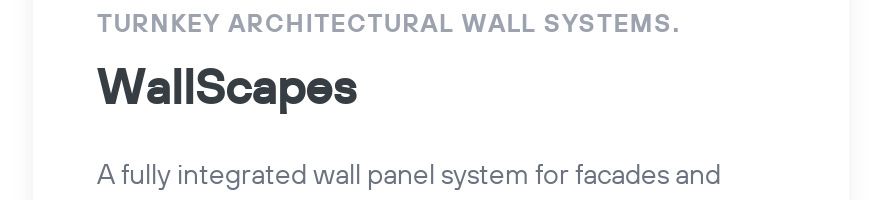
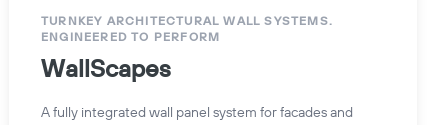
none -> [41,30,220,45] ENGINEERED TO PERFORM

